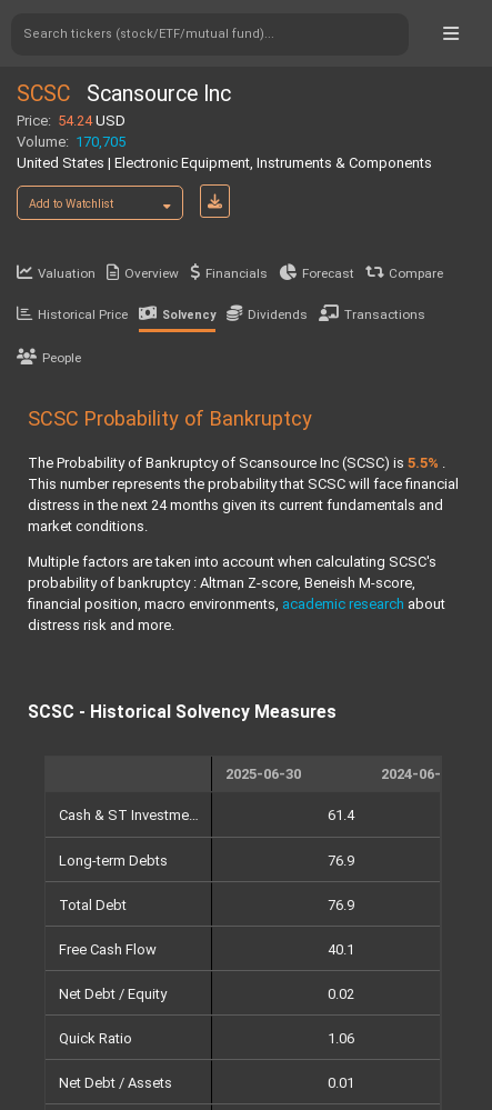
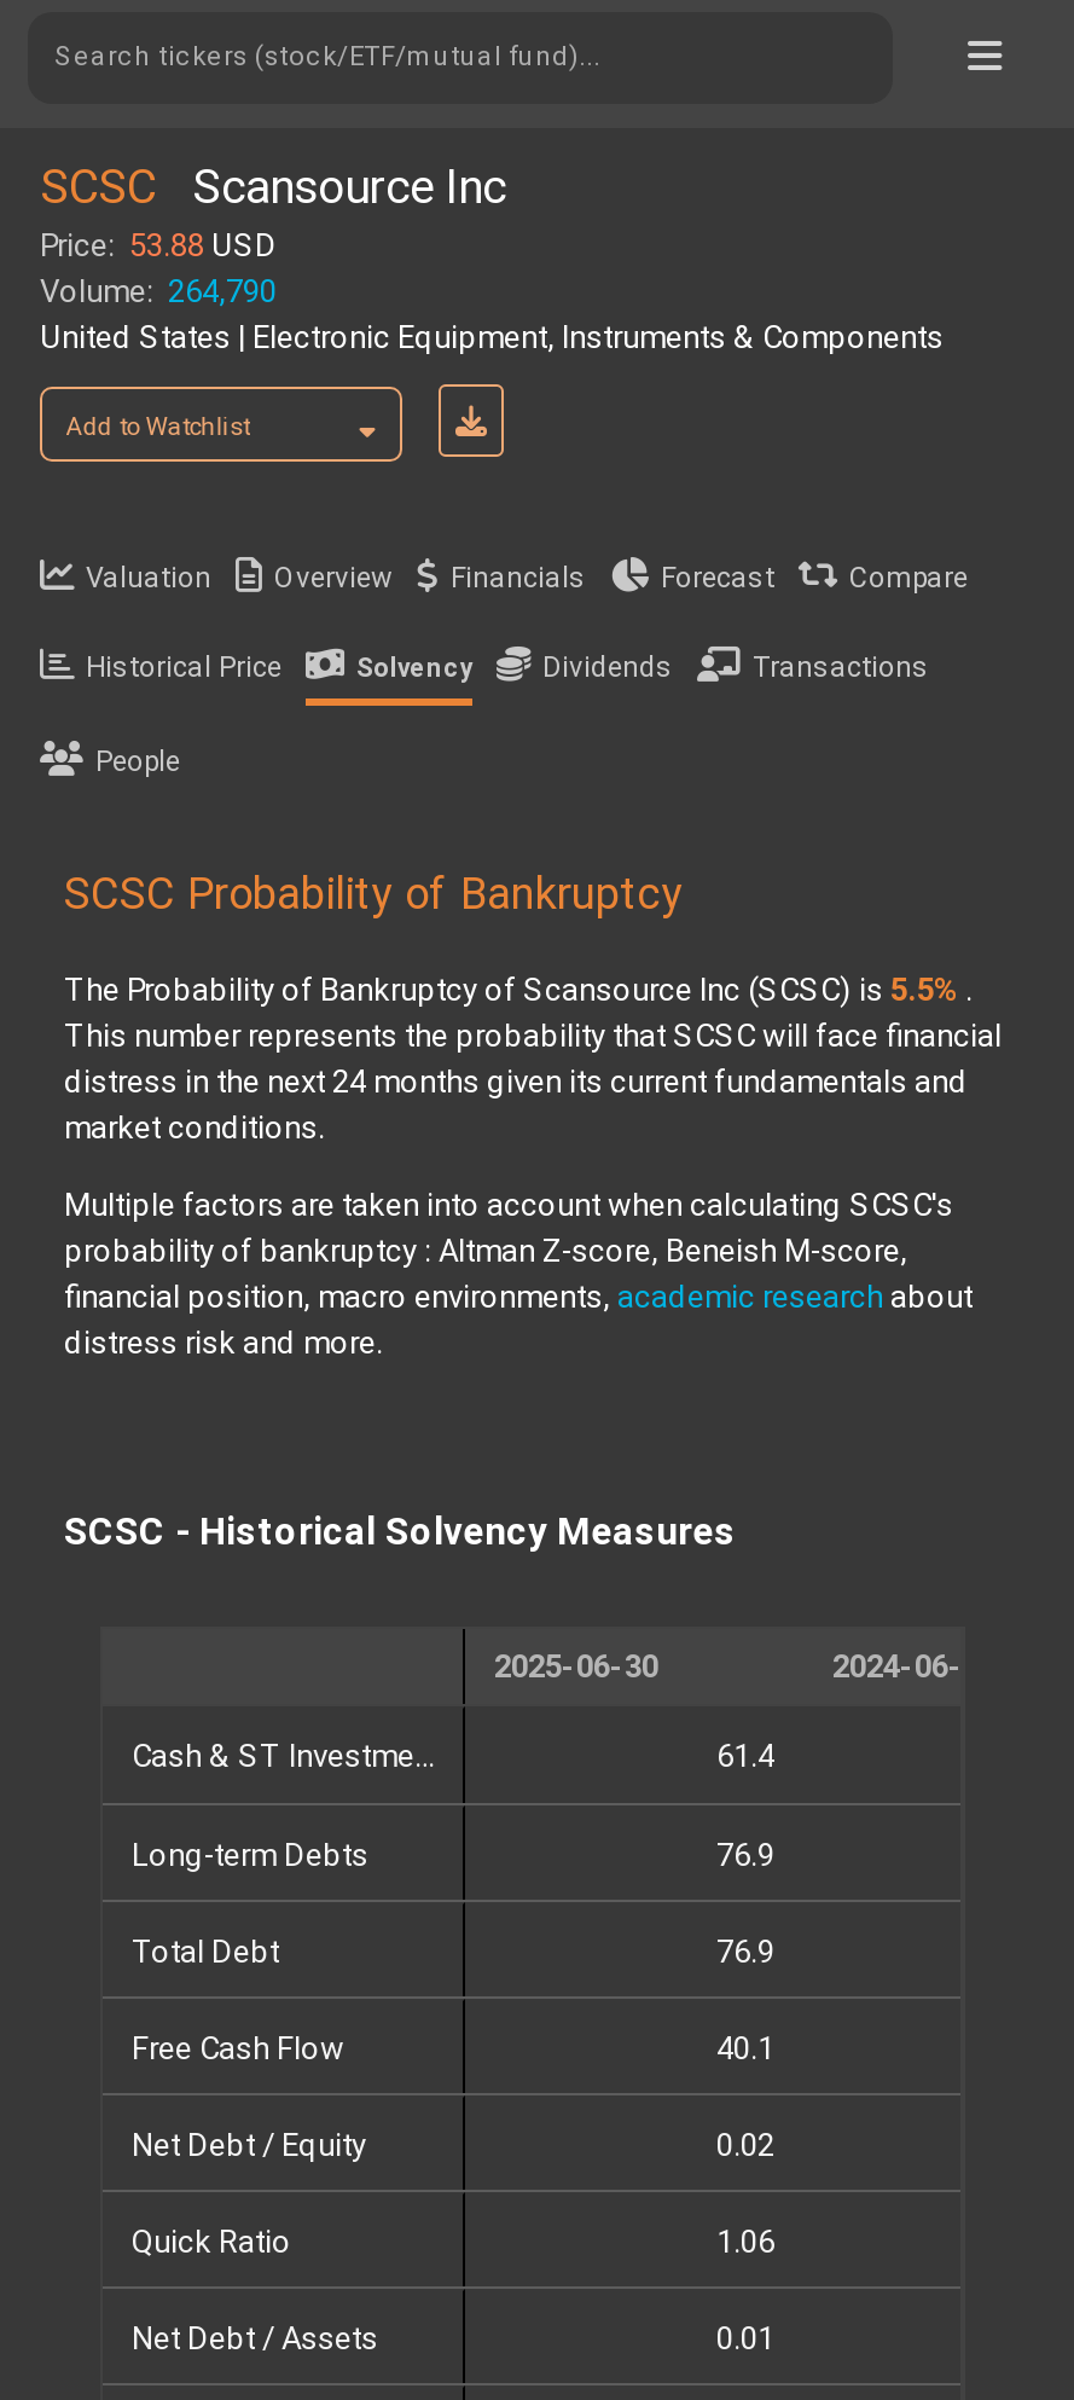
[17,112,125,129] Price: 54.24 USD -> [40,227,277,263] Price: 53.88 USD
[17,133,125,150] Volume: 170,705 -> [40,273,277,309] Volume: 264,790

